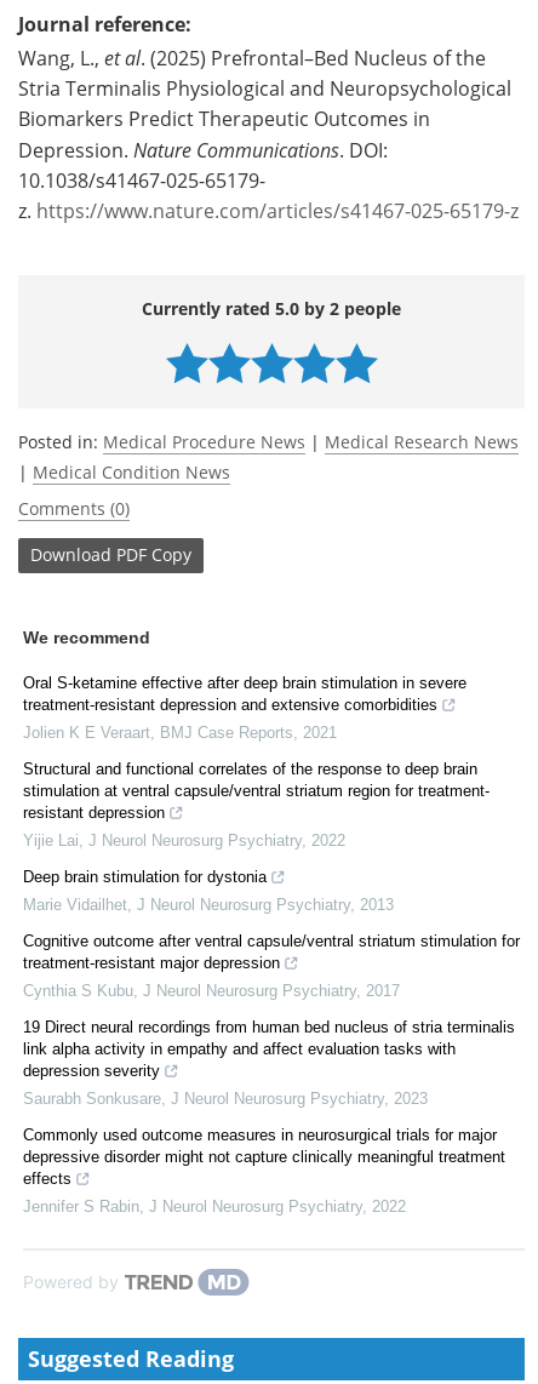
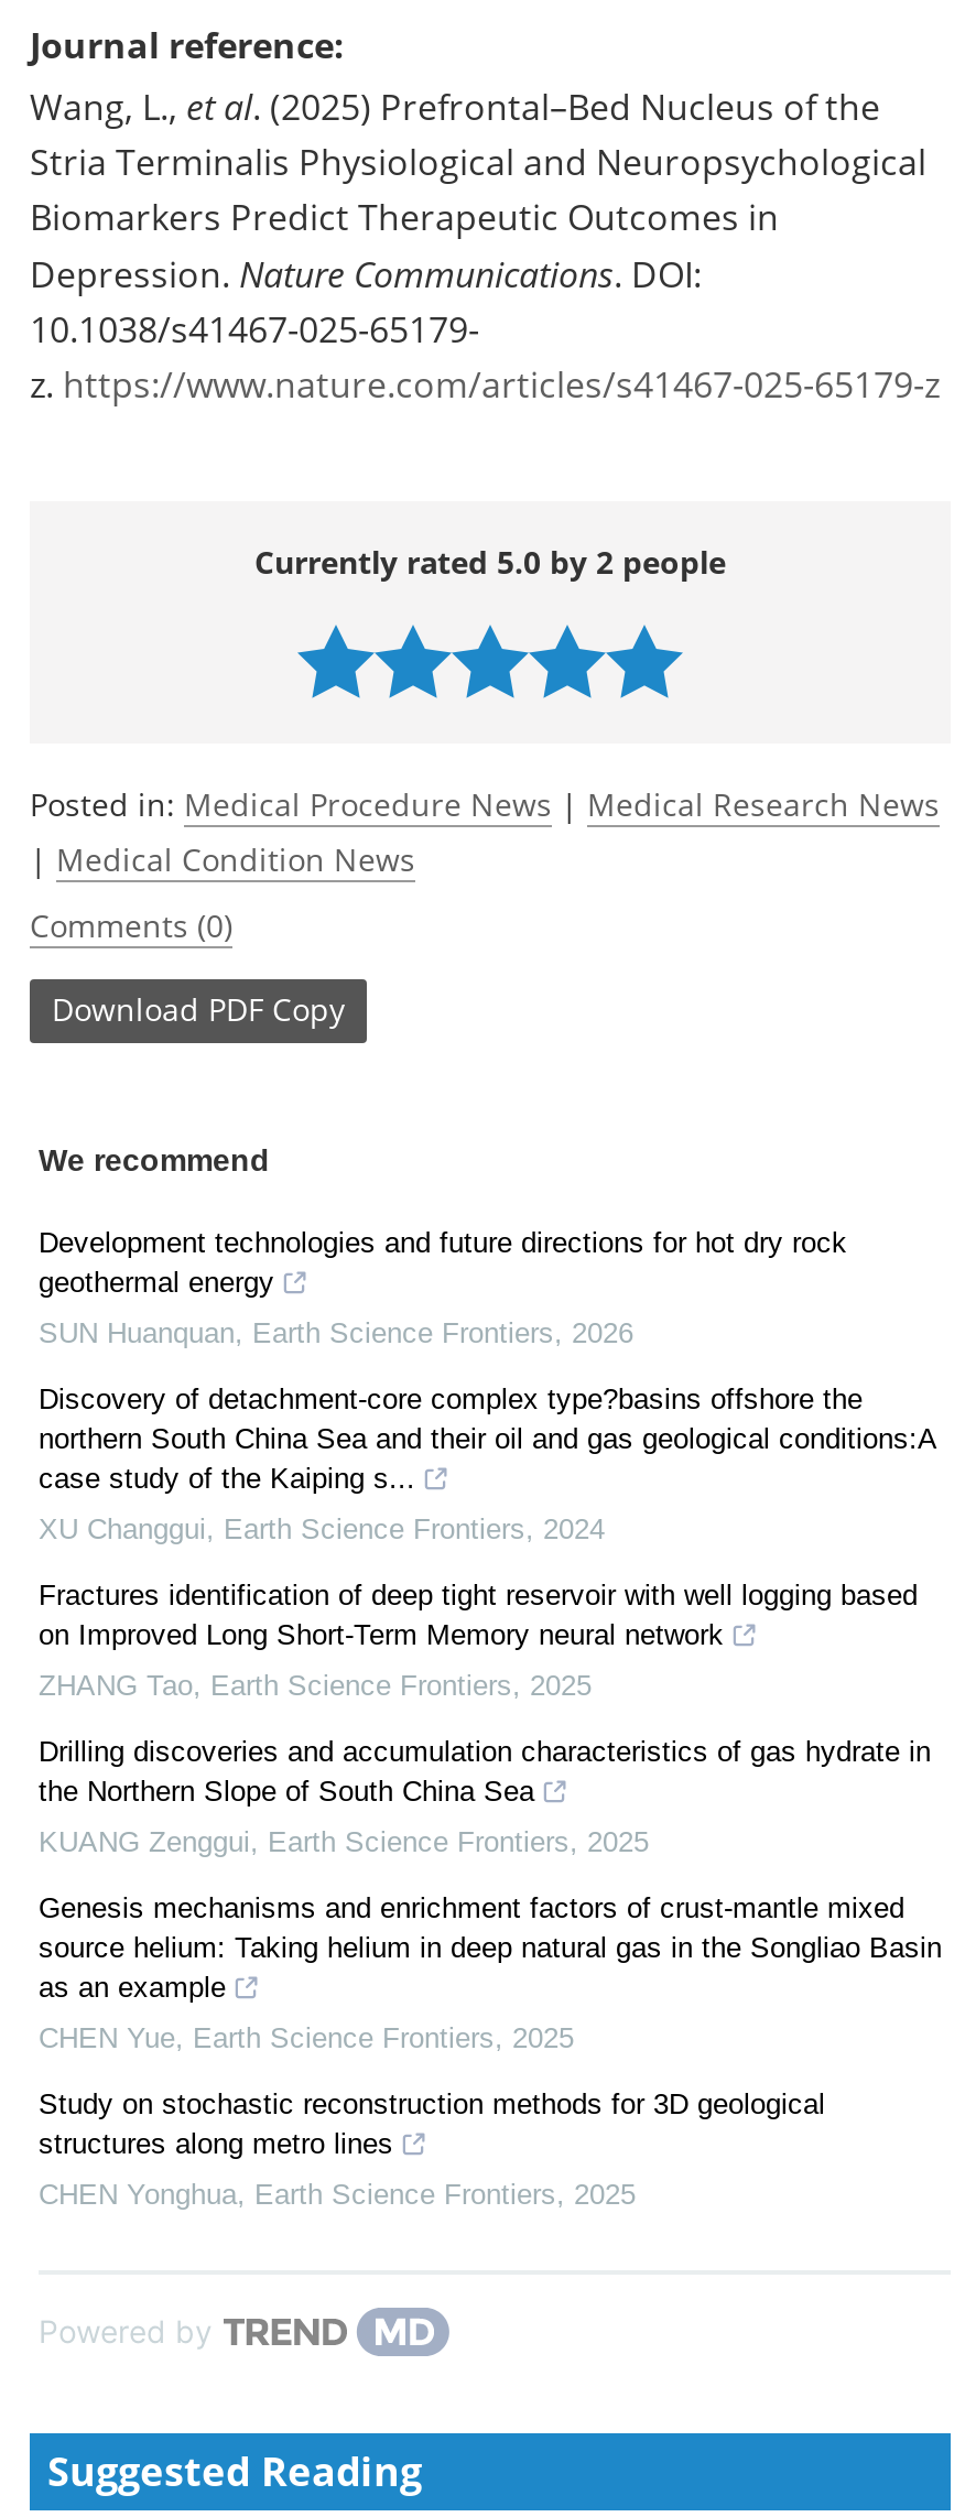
[23,674,467,714] Oral S-ketamine effective after deep brain stimulation in severe | treatment-resistant depression and extensive comorbidities -> [39,1226,847,1298] Development technologies and future directions for hot dry rock | geothermal energy
[23,723,337,742] Jolien K E Veraart, BMJ Case Reports, 2021 -> [39,1316,633,1349] SUN Huanquan, Earth Science Frontiers, 2026
[23,760,490,822] Structural and functional correlates of the response to deep brain | stimulation at ventral capsule/ventral striatum region for treatment- | resistant depression -> [39,1382,935,1495] Discovery of detachment-core complex type?basins offshore the | northern South China Sea and their oil and gas geological conditions:A | case study of the Kaiping s...
[23,831,345,849] Yijie Lai, J Neurol Neurosurg Psychiatry, 2022 -> [39,1512,605,1545] XU Changgui, Earth Science Frontiers, 2024
[23,868,267,886] Deep brain stimulation for dystonia -> [39,1578,918,1651] Fractures identification of deep tight reservoir with well logging based | on Improved Long Short-Term Memory neural network
[23,895,394,914] Marie Vidailhet, J Neurol Neurosurg Psychiatry, 2013 -> [39,1669,592,1702] ZHANG Tao, Earth Science Frontiers, 2025
[23,932,520,972] Cognitive outcome after ventral capsule/ventral striatum stimulation for | treatment-resistant major depression -> [39,1735,931,1807] Drilling discoveries and accumulation characteristics of gas hydrate in | the Northern Slope of South China Sea
[23,982,400,1000] Cynthia S Kubu, J Neurol Neurosurg Psychiatry, 2017 -> [39,1825,649,1858] KUANG Zenggui, Earth Science Frontiers, 2025
[23,1018,515,1080] 19 Direct neural recordings from human bed nucleus of stria terminalis | link alpha activity in empathy and affect evaluation tasks with | depression severity -> [39,1891,942,2003] Genesis mechanisms and enrichment factors of crust-mantle mixed | source helium: Taking helium in deep natural gas in the Songliao Basin | as an example
[23,1089,428,1108] Saurabh Sonkusare, J Neurol Neurosurg Psychiatry, 2023 -> [39,2021,574,2054] CHEN Yue, Earth Science Frontiers, 2025
[23,1126,505,1188] Commonly used outcome measures in neurosurgical trials for major | depressive disorder might not capture clinically meaningful treatment | effects -> [39,2087,825,2160] Study on stochastic reconstruction methods for 3D geological | structures along metro lines
[23,1197,406,1215] Jennifer S Rabin, J Neurol Neurosurg Psychiatry, 2022 -> [39,2178,636,2211] CHEN Yonghua, Earth Science Frontiers, 2025

